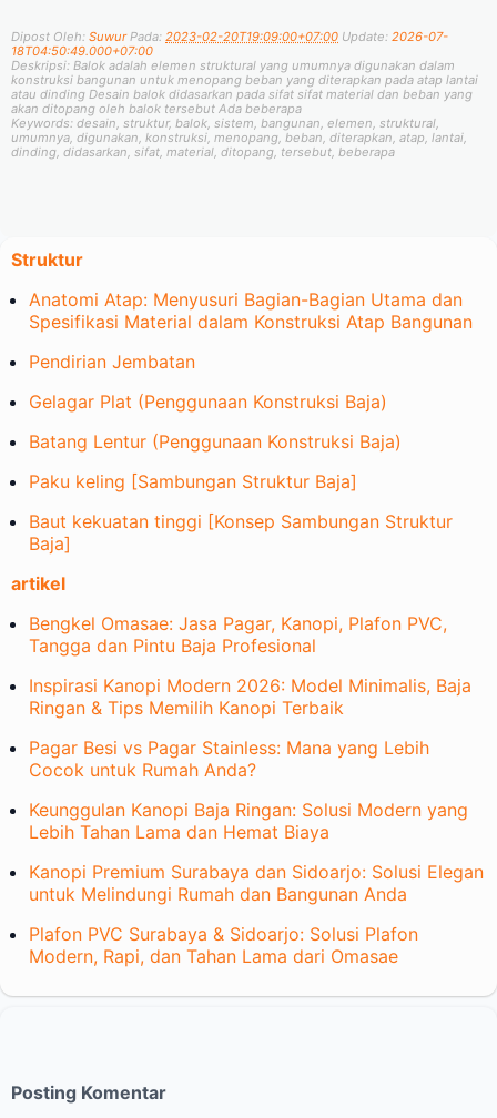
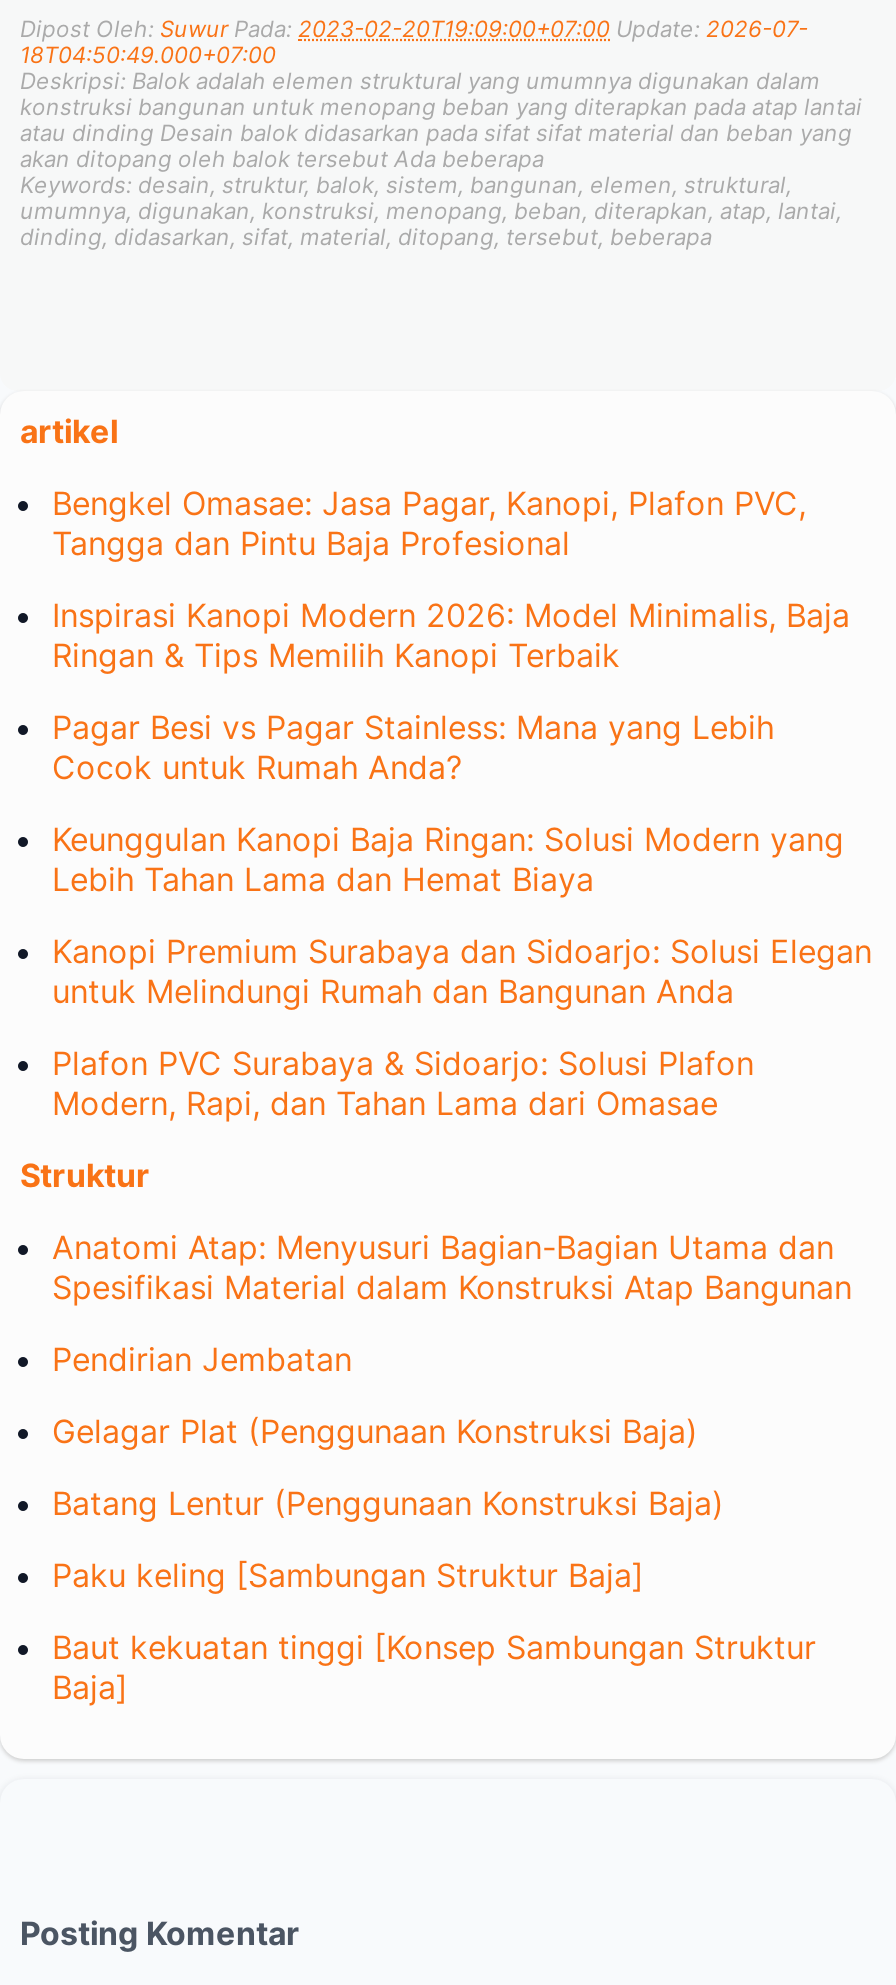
moved [11,248,473,554] -> [20,1155,852,1707]: Struktur | Anatomi Atap: Menyusuri Bagian-Bagian Utama dan | Spesifikasi Material dalam Konstruksi Atap Bangunan | ... | Baut kekuatan tinggi [Konsep Sambungan Struktur | Baja]
moved [11,572,484,967] -> [20,411,872,1123]: artikel | Bengkel Omasae: Jasa Pagar, Kanopi, Plafon PVC, | Tangga dan Pintu Baja Profesional | ... | Plafon PVC Surabaya & Sidoarjo: Solusi Plafon | Modern, Rapi, dan Tahan Lama dari Omasae

